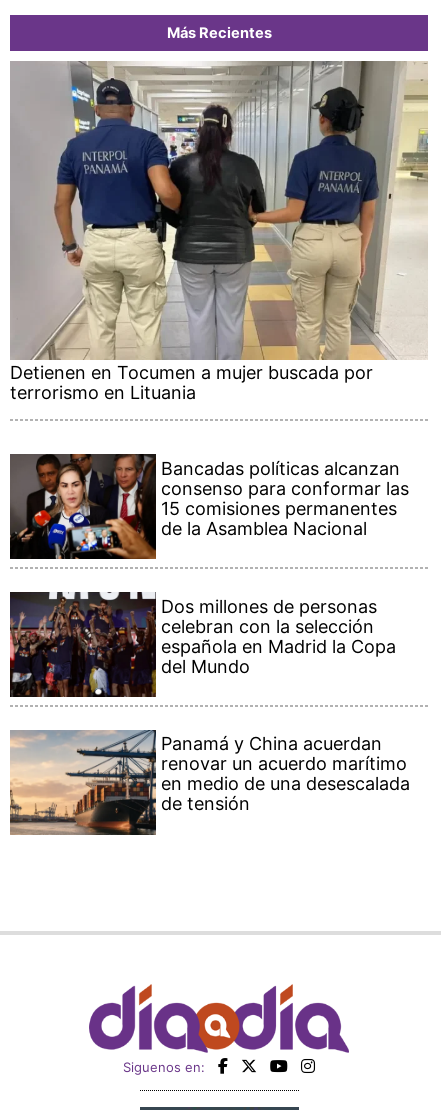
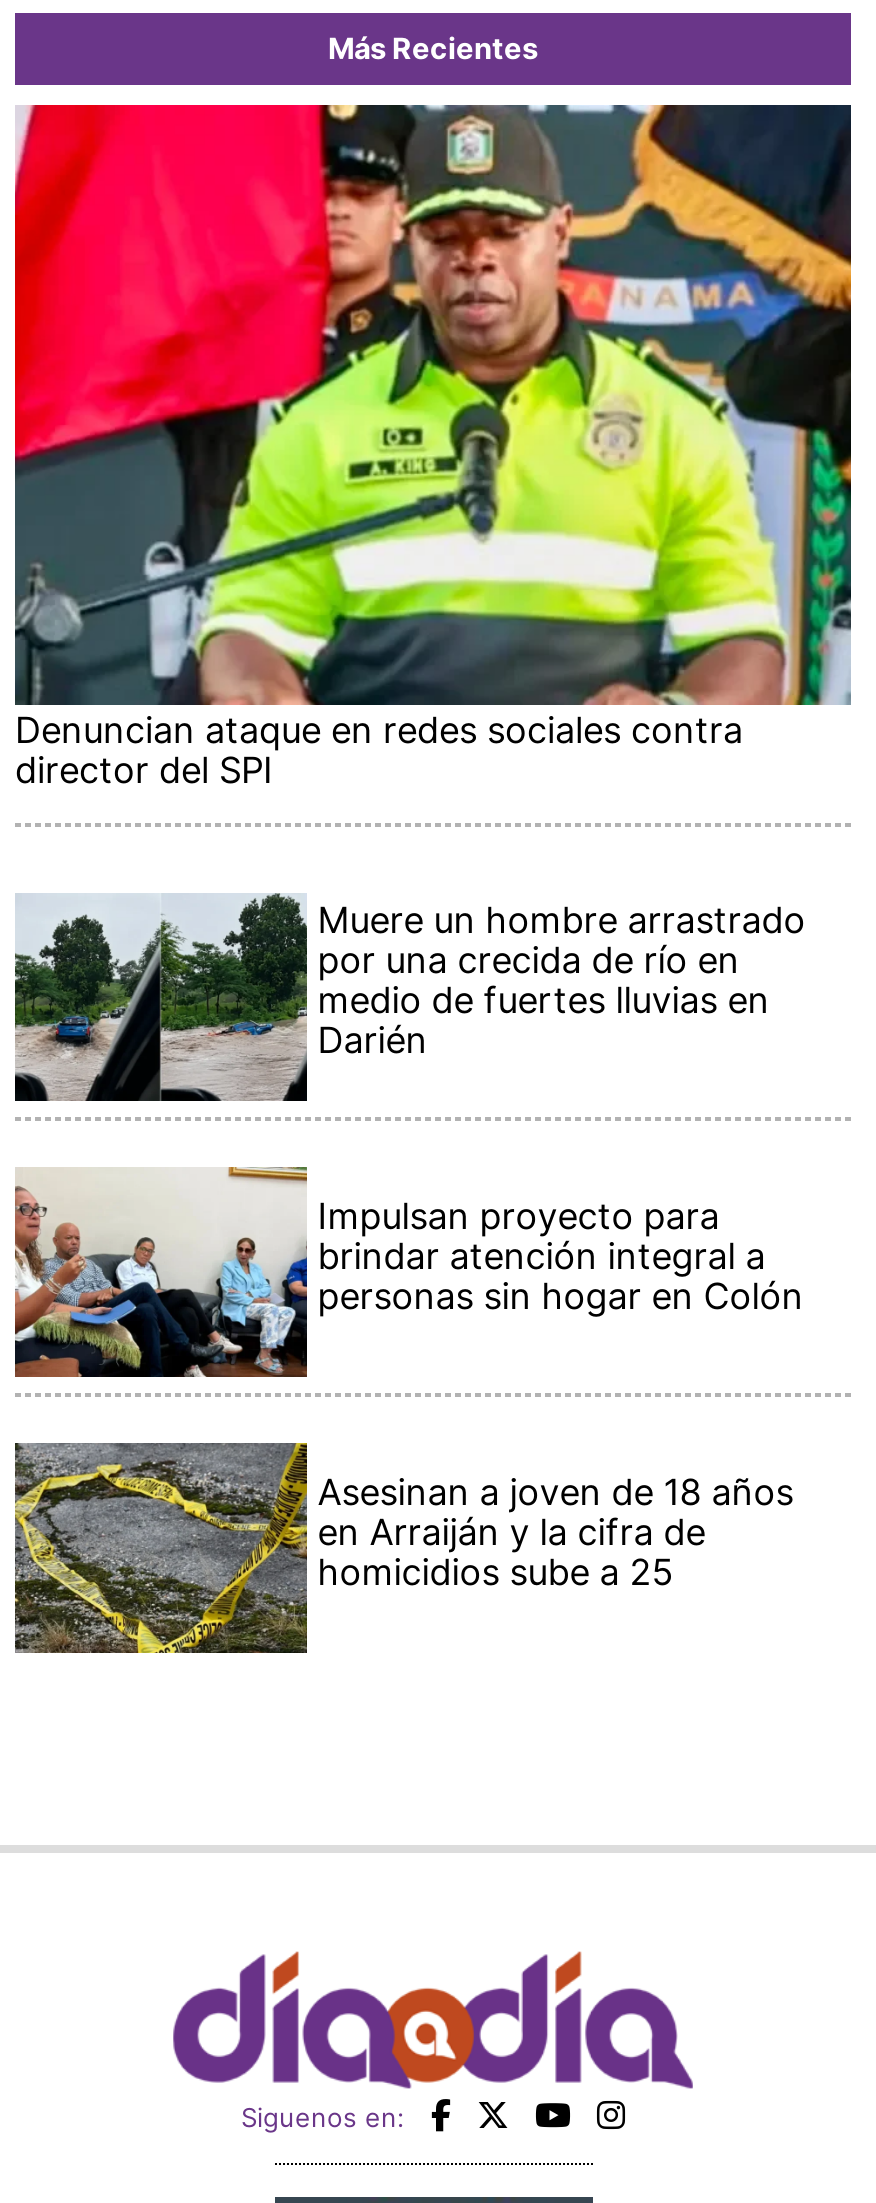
[10,60,429,403] [image] | Detienen en Tocumen a mujer buscada por | terrorismo en Lituania -> [13,103,853,790] [image] | Denuncian ataque en redes sociales contra | director del SPI
[9,453,409,560] [image] | Bancadas políticas alcanzan | consenso para conformar las | 15 comisiones permanentes | de la Asamblea Nacional -> [15,891,806,1103] [image] | Muere un hombre arrastrado | por una crecida de río en | medio de fuertes lluvias en | Darién
[9,591,396,698] [image] | Dos millones de personas | celebran con la selección | española en Madrid la Copa | del Mundo -> [13,1167,804,1379] [image] | Impulsan proyecto para | brindar atención integral a | personas sin hogar en Colón
[9,730,410,835] [image] | Panamá y China acuerdan | renovar un acuerdo marítimo | en medio de una desescalada | de tensión -> [13,1443,794,1653] [image] | Asesinan a joven de 18 años | en Arraiján y la cifra de | homicidios sube a 25

